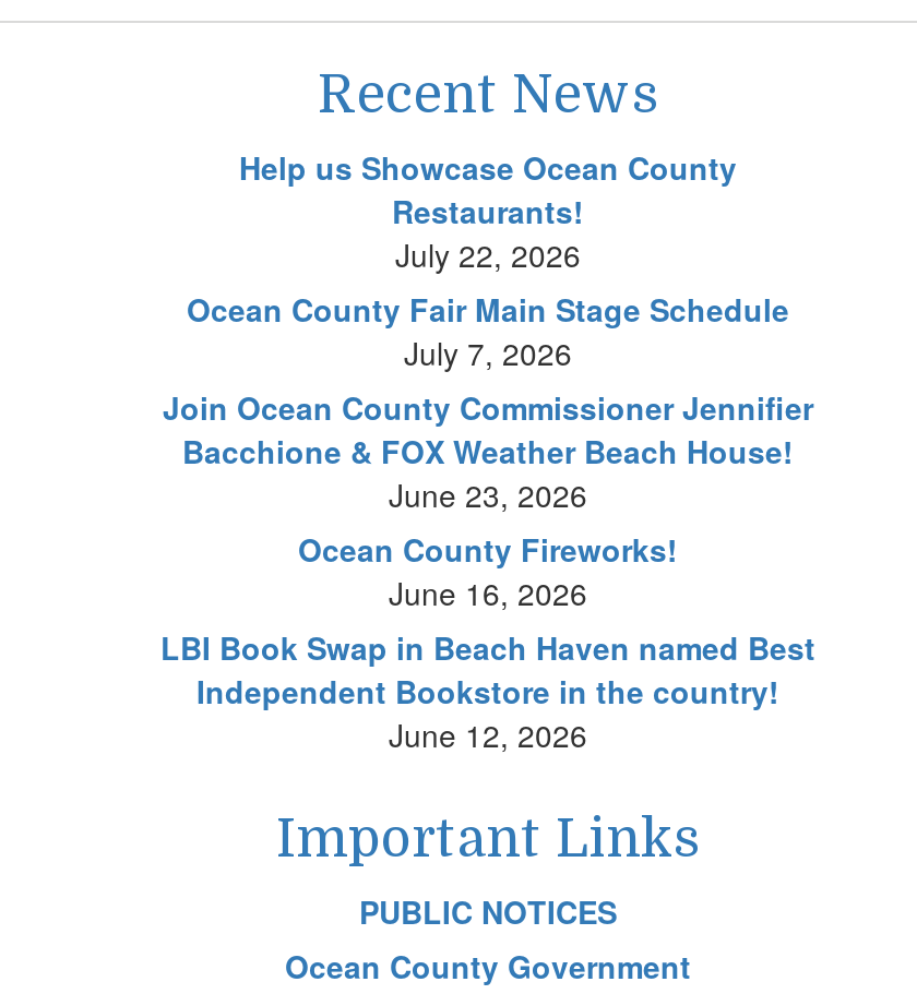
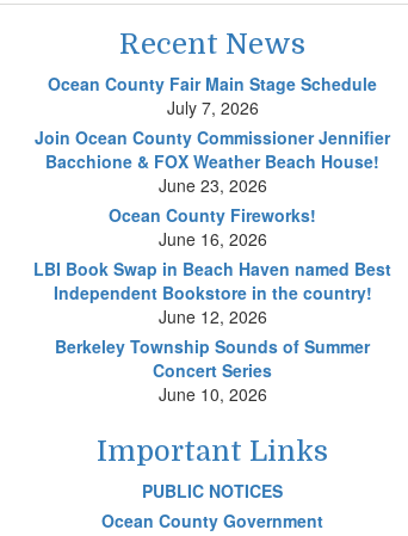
[239,144,737,275] Help us Showcase Ocean County | Restaurants! | July 22, 2026 -> none
moved [160,286,815,755] -> [33,71,391,328]: Ocean County Fair Main Stage Schedule | July 7, 2026 | Join Ocean County Commissioner Jennifier | ... | Independent Bookstore in the country! | June 12, 2026
none -> [55,334,370,406] Berkeley Township Sounds of Summer | Concert Series | June 10, 2026

